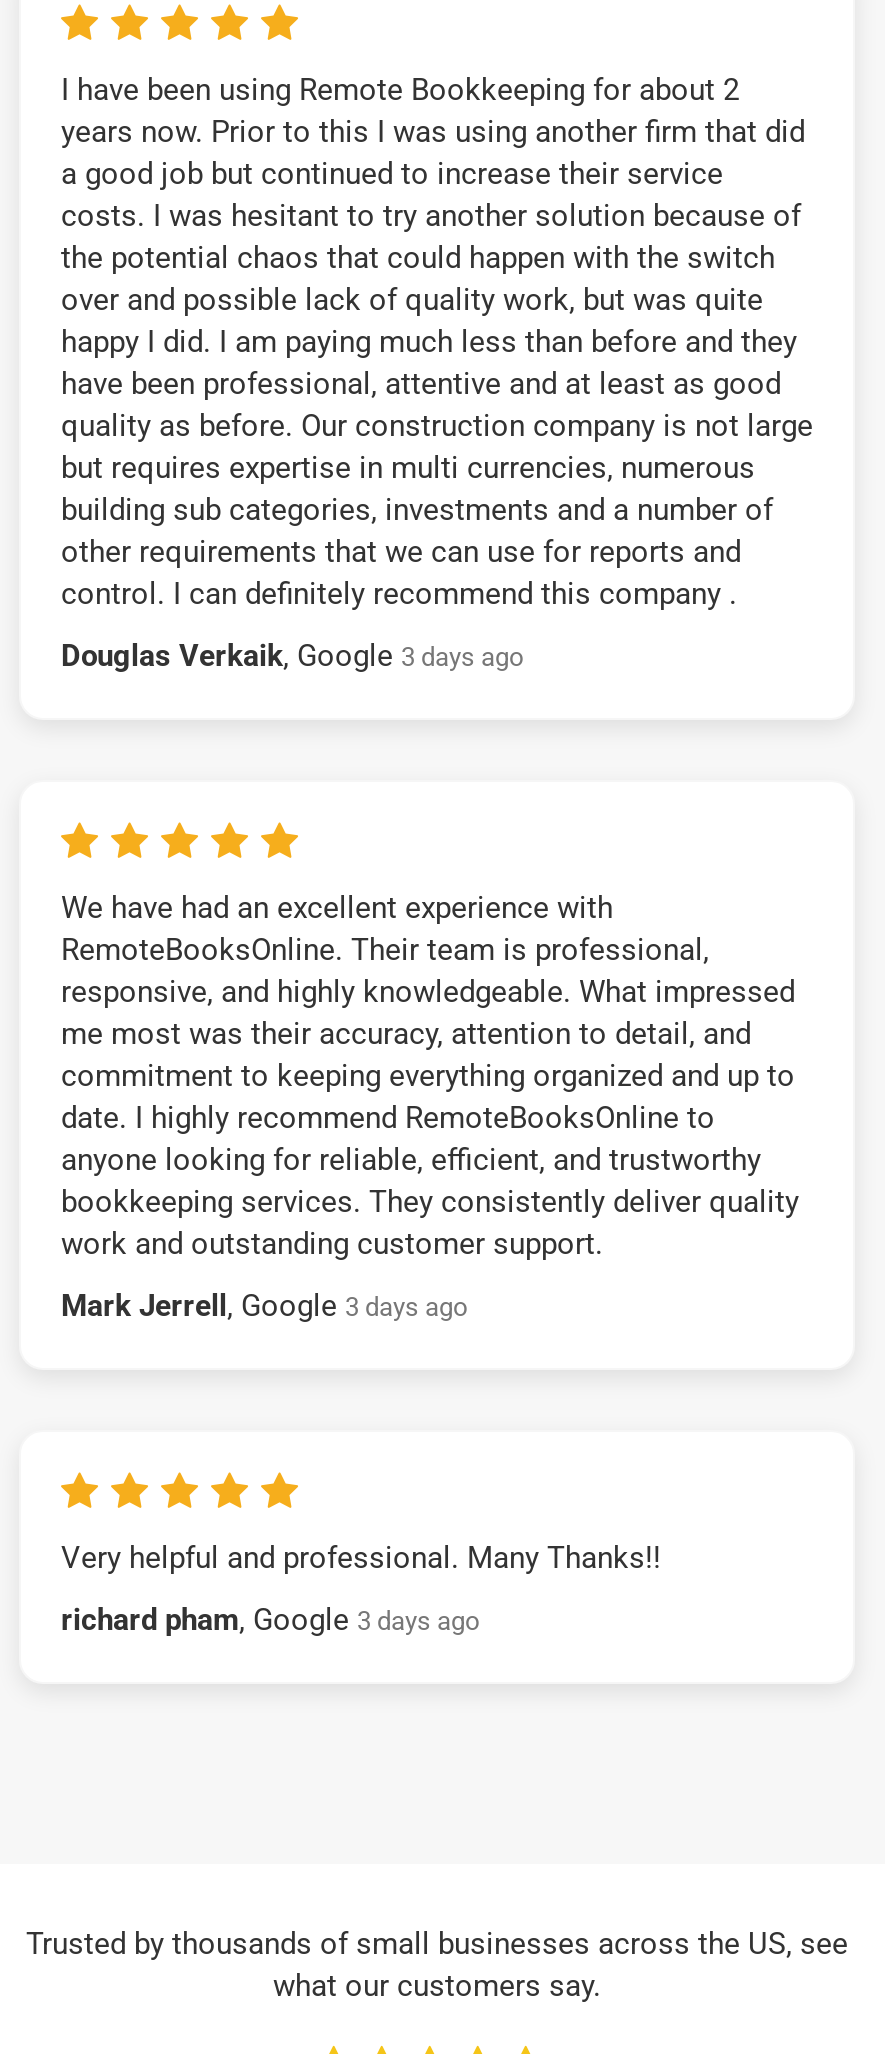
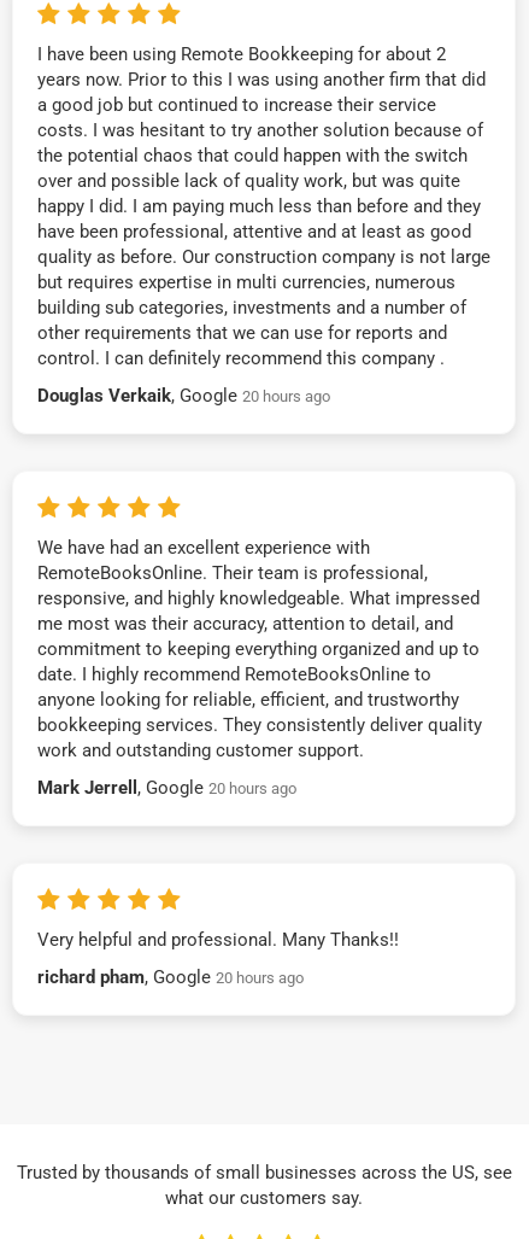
[61,637,523,673] Douglas Verkaik, Google 3 days ago -> [37,384,330,406] Douglas Verkaik, Google 20 hours ago
[61,1287,467,1323] Mark Jerrell, Google 3 days ago -> [37,776,296,798] Mark Jerrell, Google 20 hours ago
[61,1601,479,1637] richard pham, Google 3 days ago -> [37,966,304,987] richard pham, Google 20 hours ago

